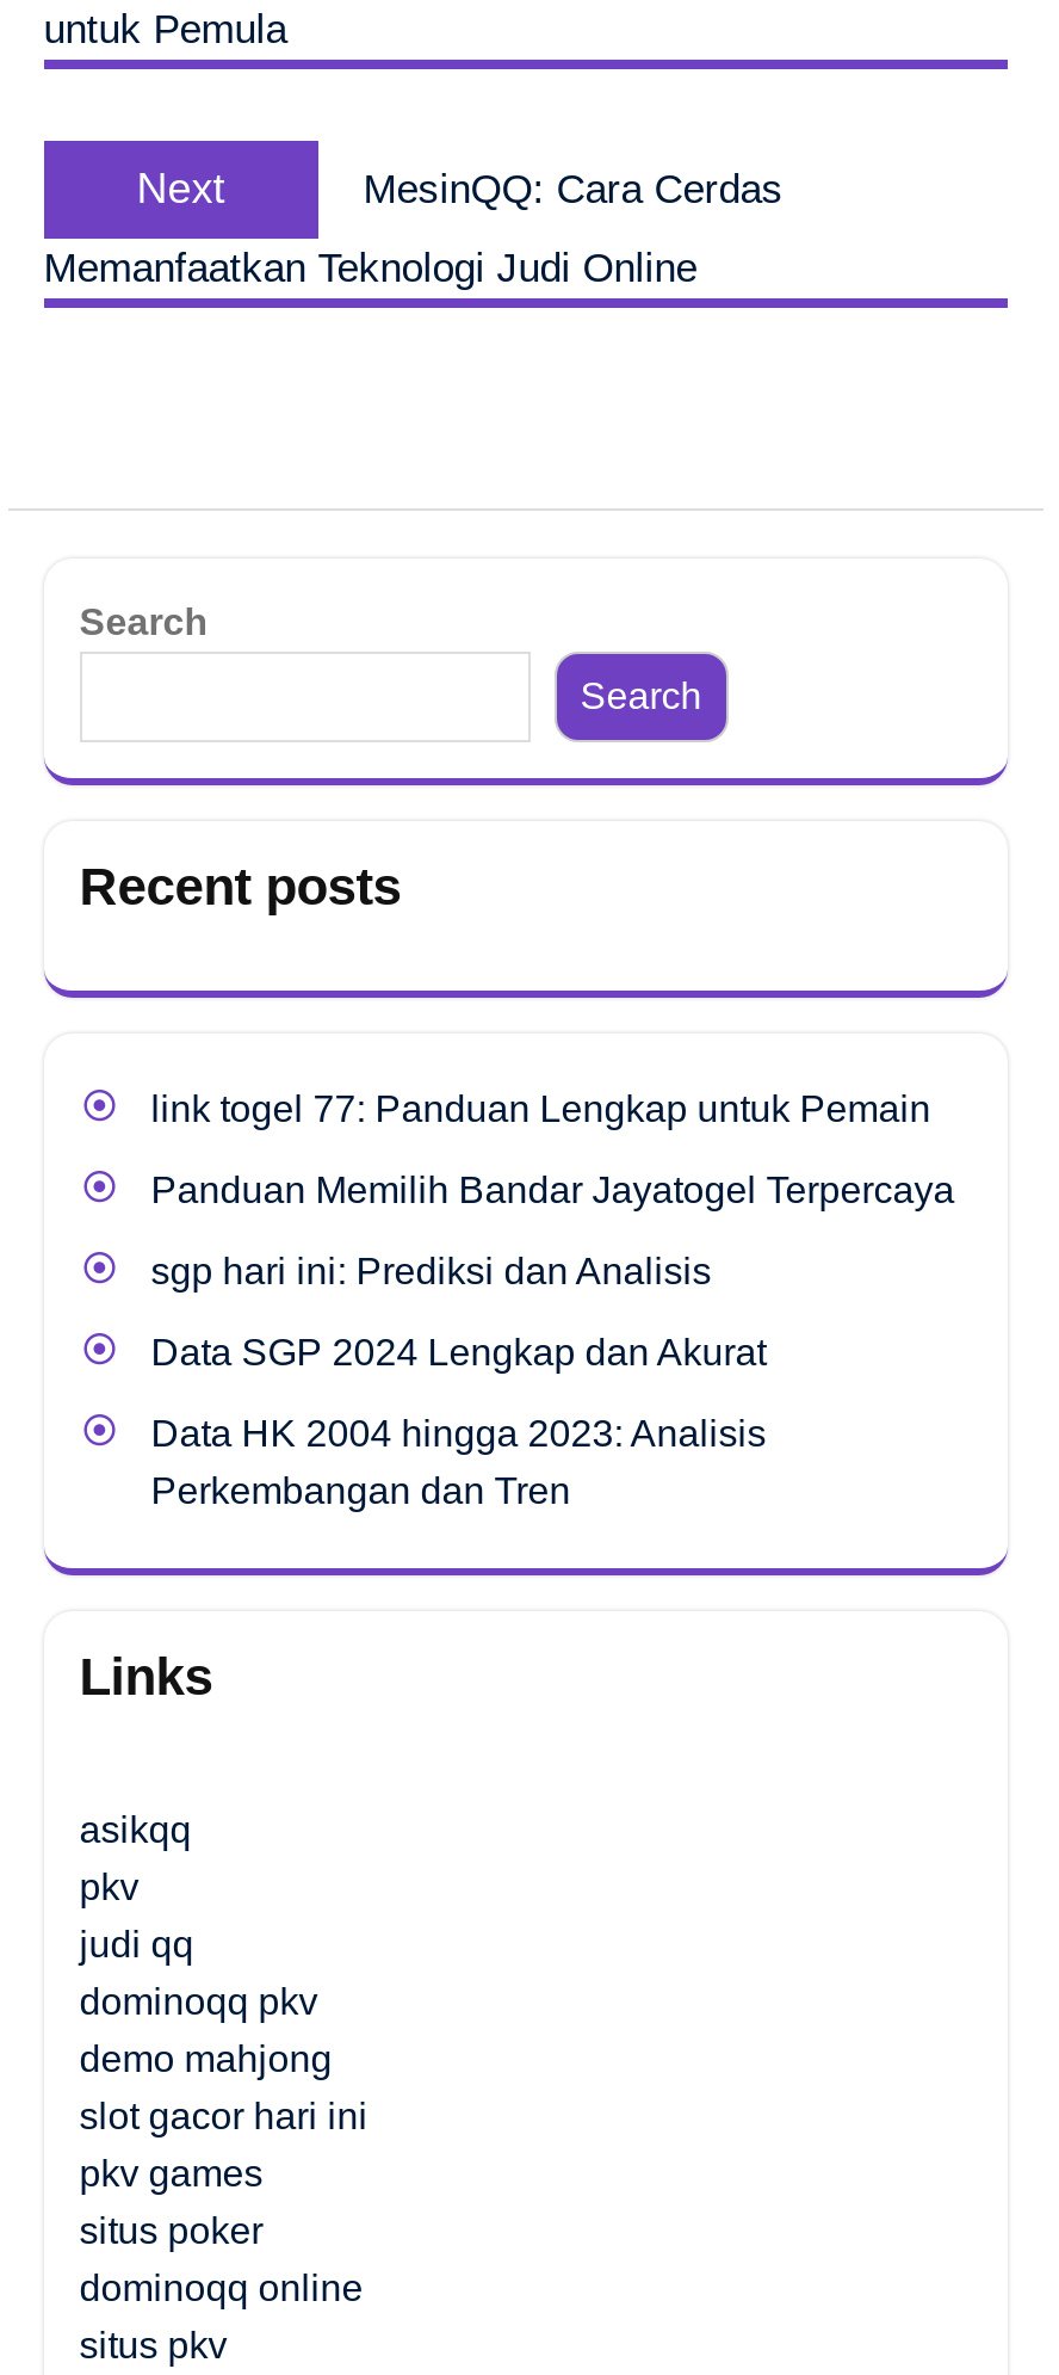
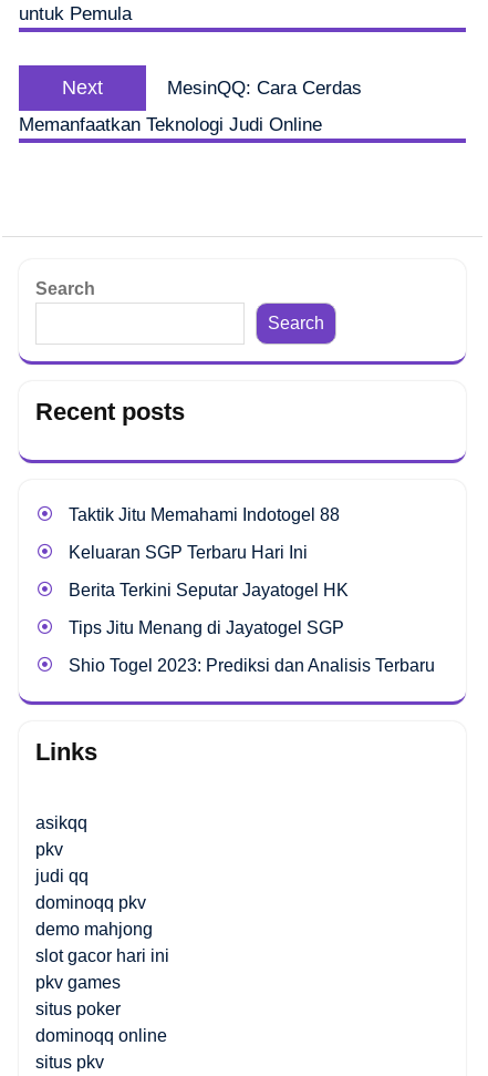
[151,1088,931,1129] link togel 77: Panduan Lengkap untuk Pemain -> [68,505,339,524] Taktik Jitu Memahami Indotogel 88
[151,1170,955,1210] Panduan Memilih Bandar Jayatogel Terpercaya -> [68,543,307,562] Keluaran SGP Terbaru Hari Ini
[151,1251,711,1291] sgp hari ini: Prediksi dan Analisis -> [68,581,348,600] Berita Terkini Seputar Jayatogel HK
[151,1332,766,1372] Data SGP 2024 Lengkap dan Akurat -> [68,618,344,637] Tips Jitu Menang di Jayatogel SGP
[151,1413,766,1511] Data HK 2004 hingga 2023: Analisis | Perkembangan dan Tren -> [68,656,435,675] Shio Togel 2023: Prediksi dan Analisis Terbaru

